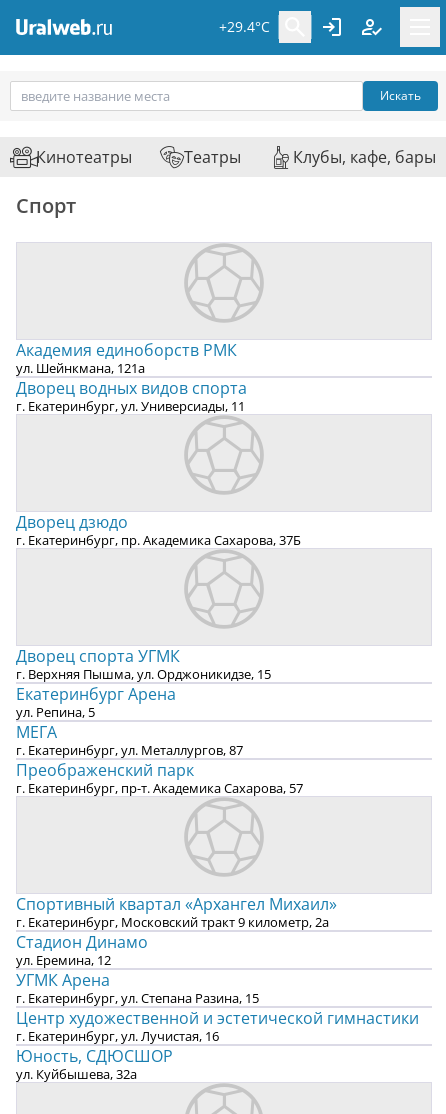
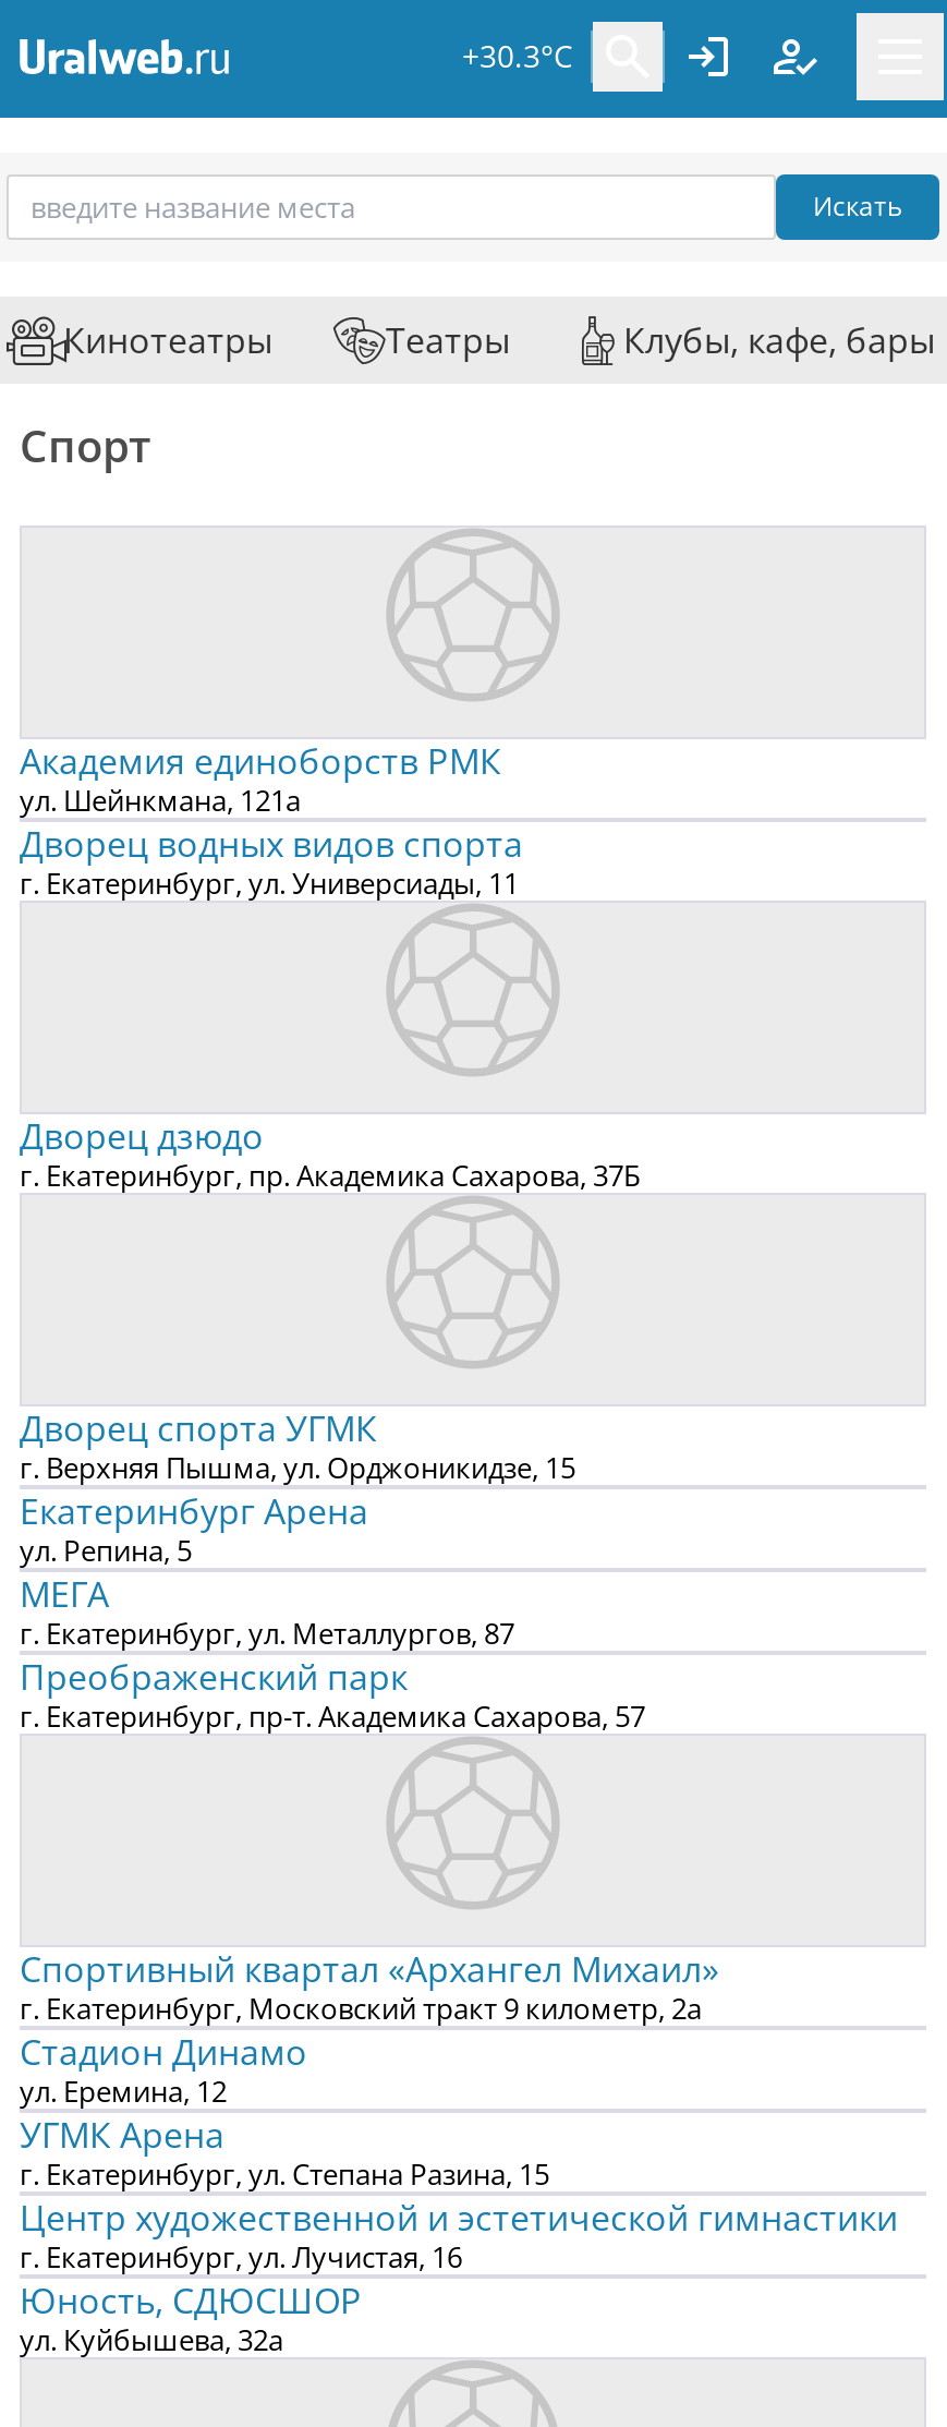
[219,17,270,36] +29.4°C -> [462,35,573,76] +30.3°C

